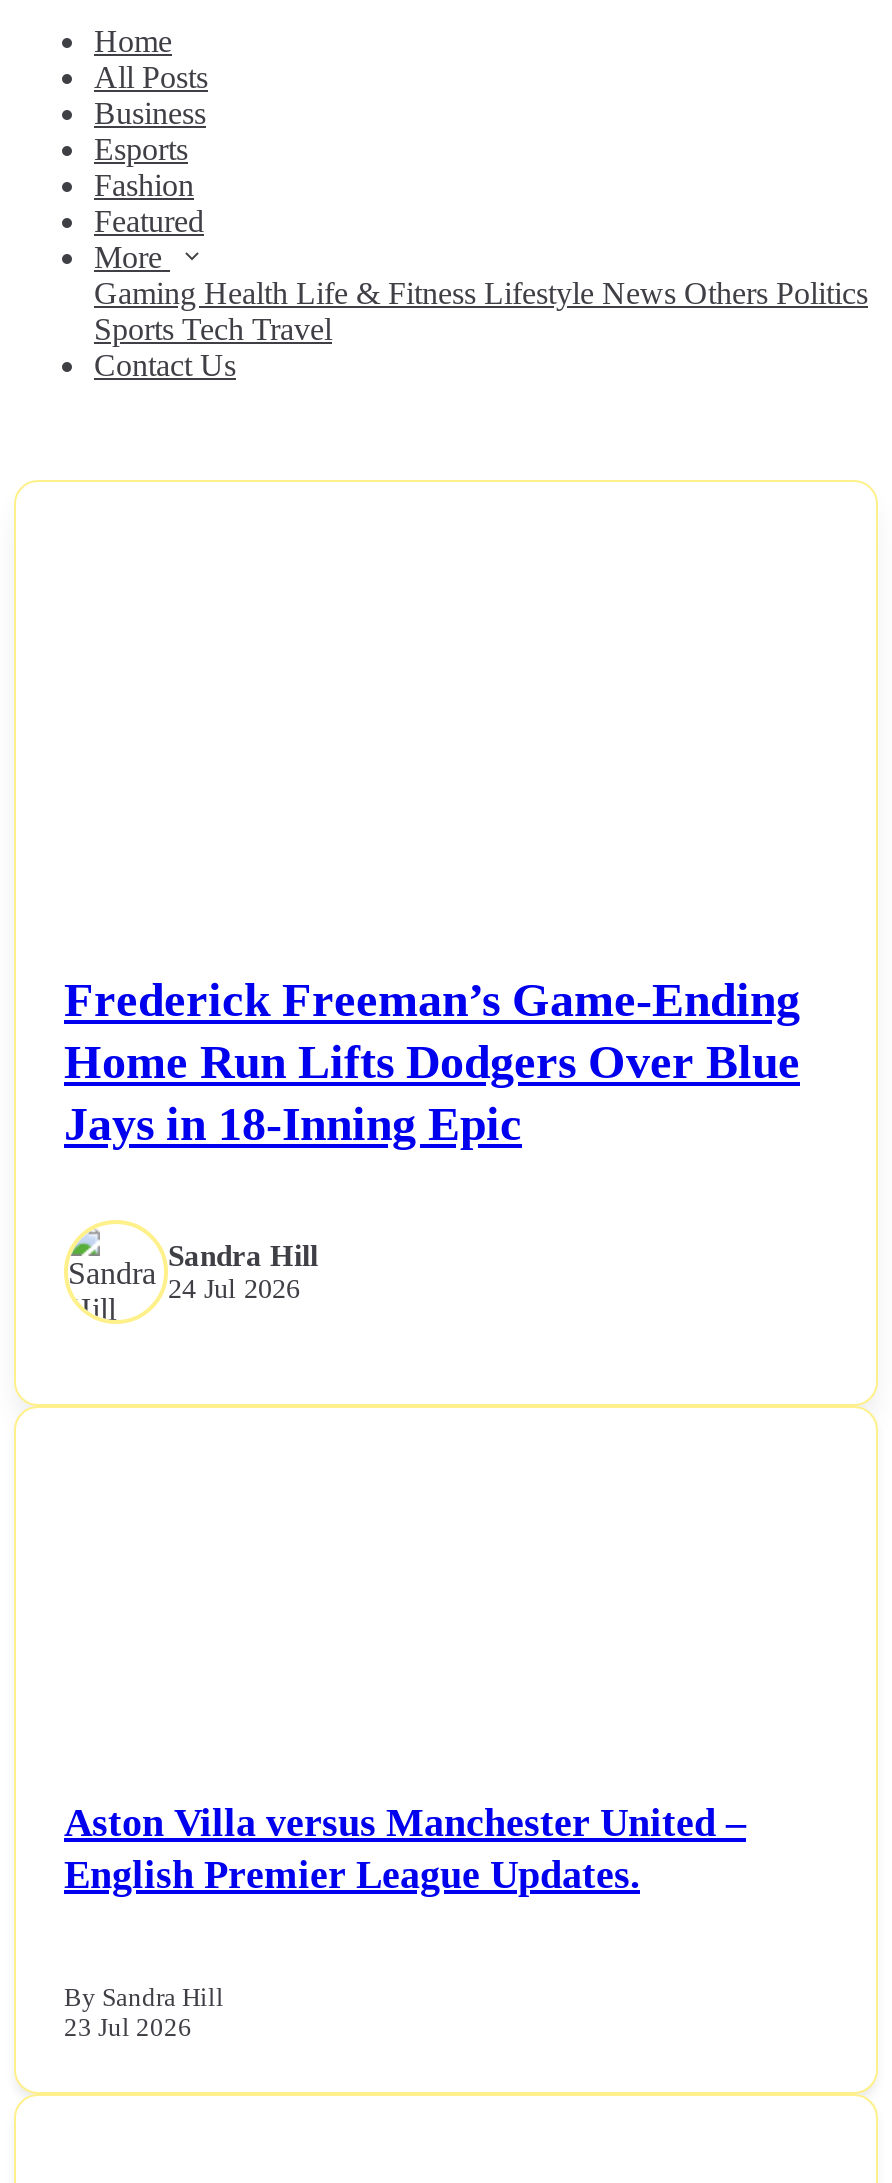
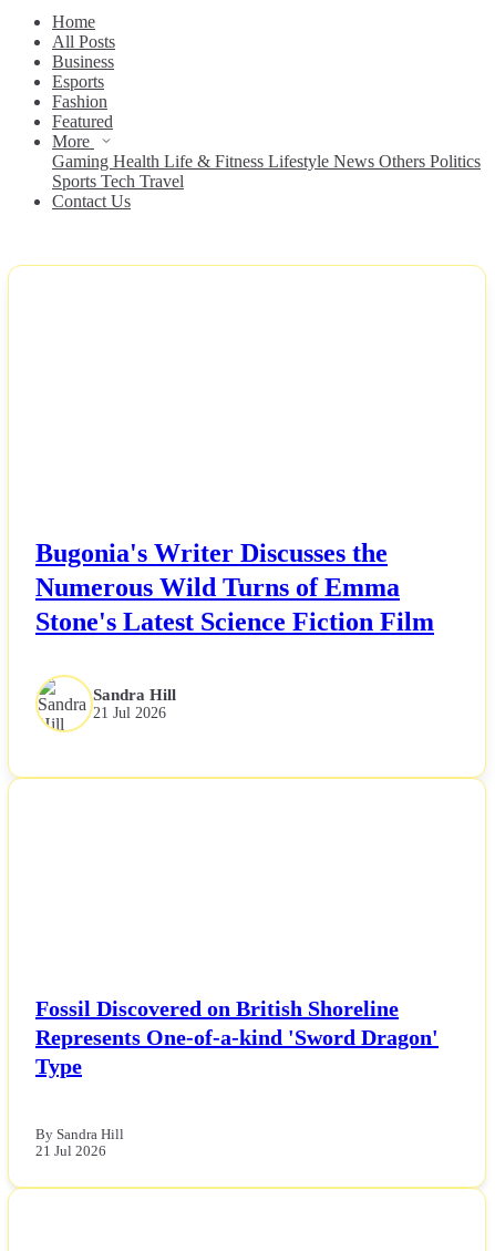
[64,974,800,1150] Frederick Freeman’s Game-Ending | Home Run Lifts Dodgers Over Blue | Jays in 18-Inning Epic -> [35,538,434,636] Bugonia's Writer Discusses the | Numerous Wild Turns of Emma | Stone's Latest Science Fiction Film
[168,1274,300,1304] 24 Jul 2026 -> [93,705,166,721] 21 Jul 2026
[64,1800,746,1896] Aston Villa versus Manchester United – | English Premier League Updates. -> [35,996,439,1078] Fossil Discovered on British Shoreline | Represents One-of-a-kind 'Sword Dragon' | Type
[64,2015,192,2043] 23 Jul 2026 -> [35,1144,106,1159] 21 Jul 2026

